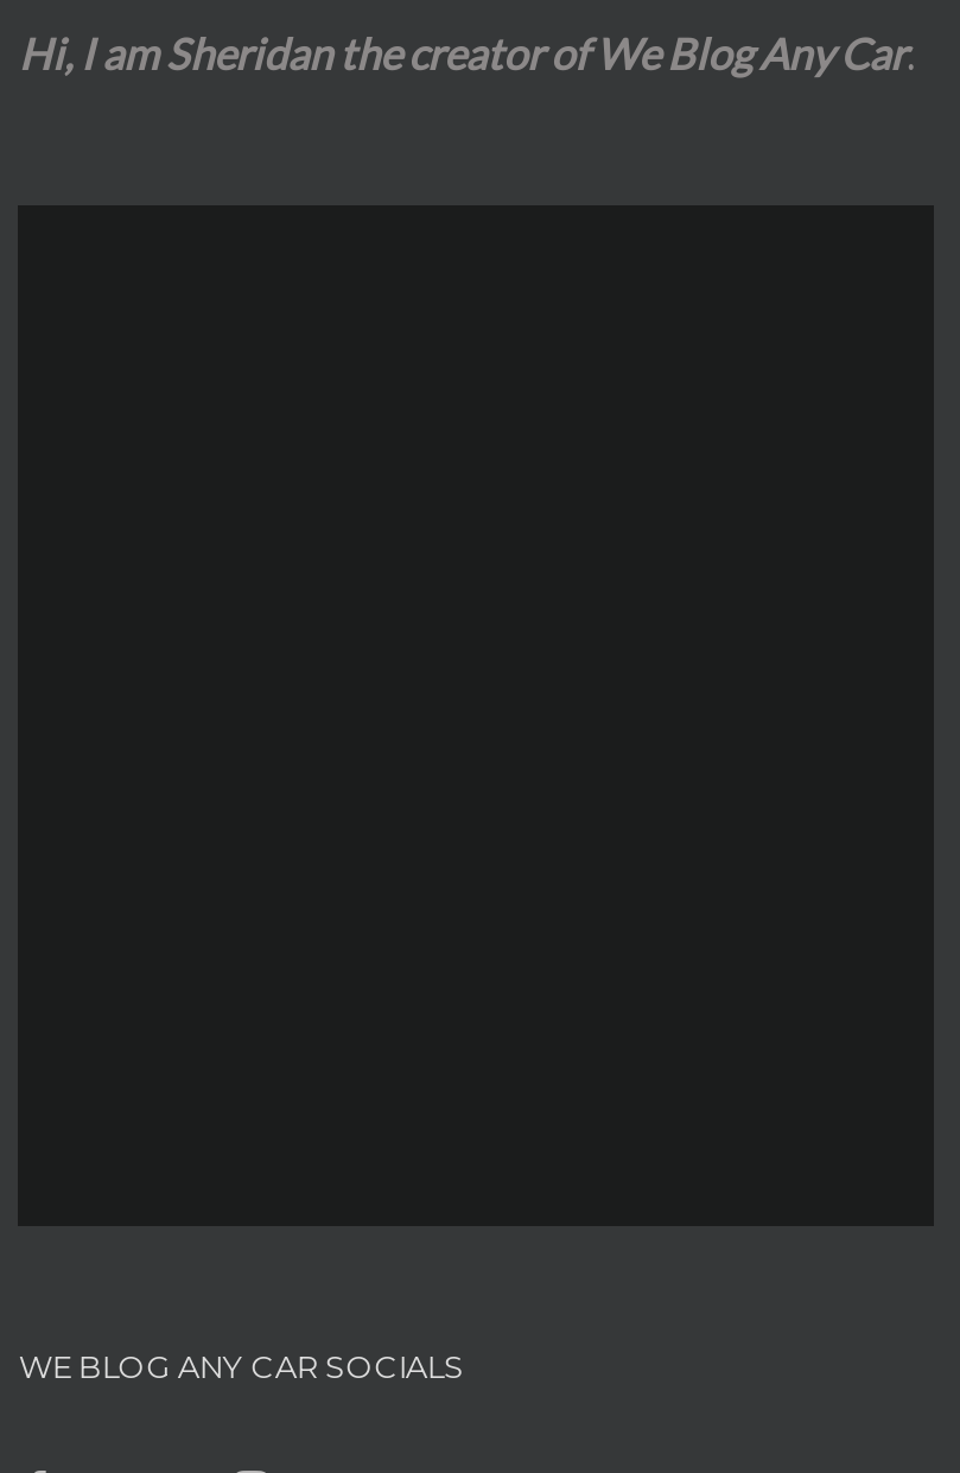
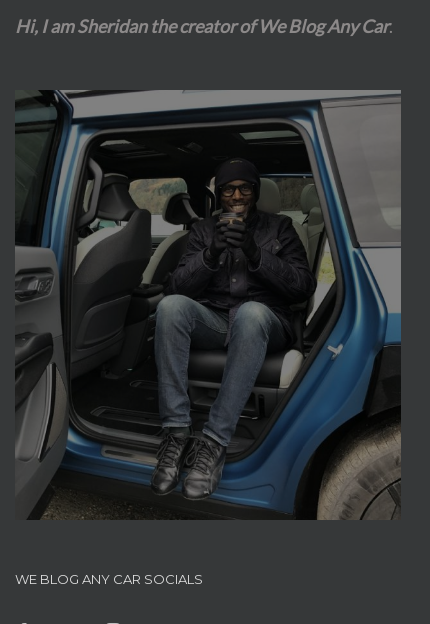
none -> [14,89,402,521] [image]

